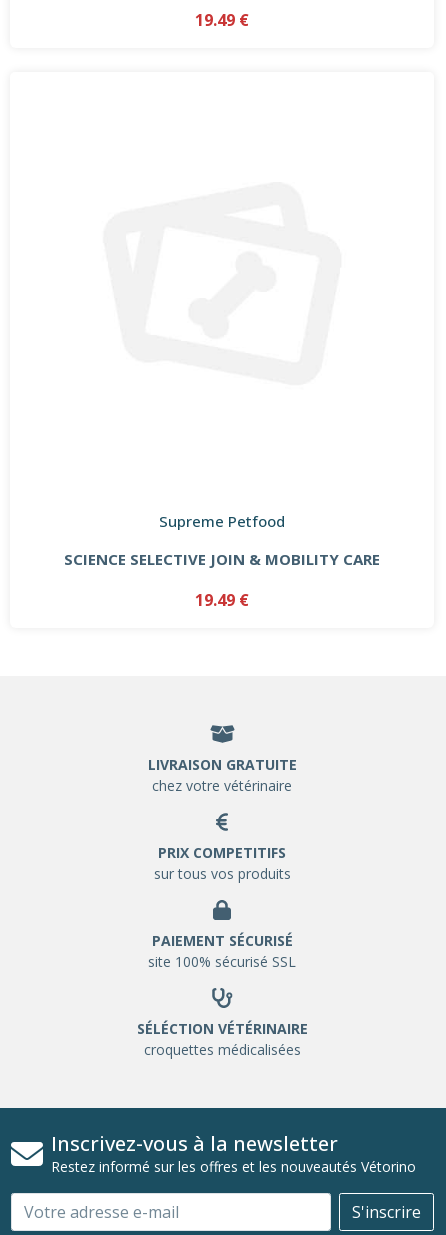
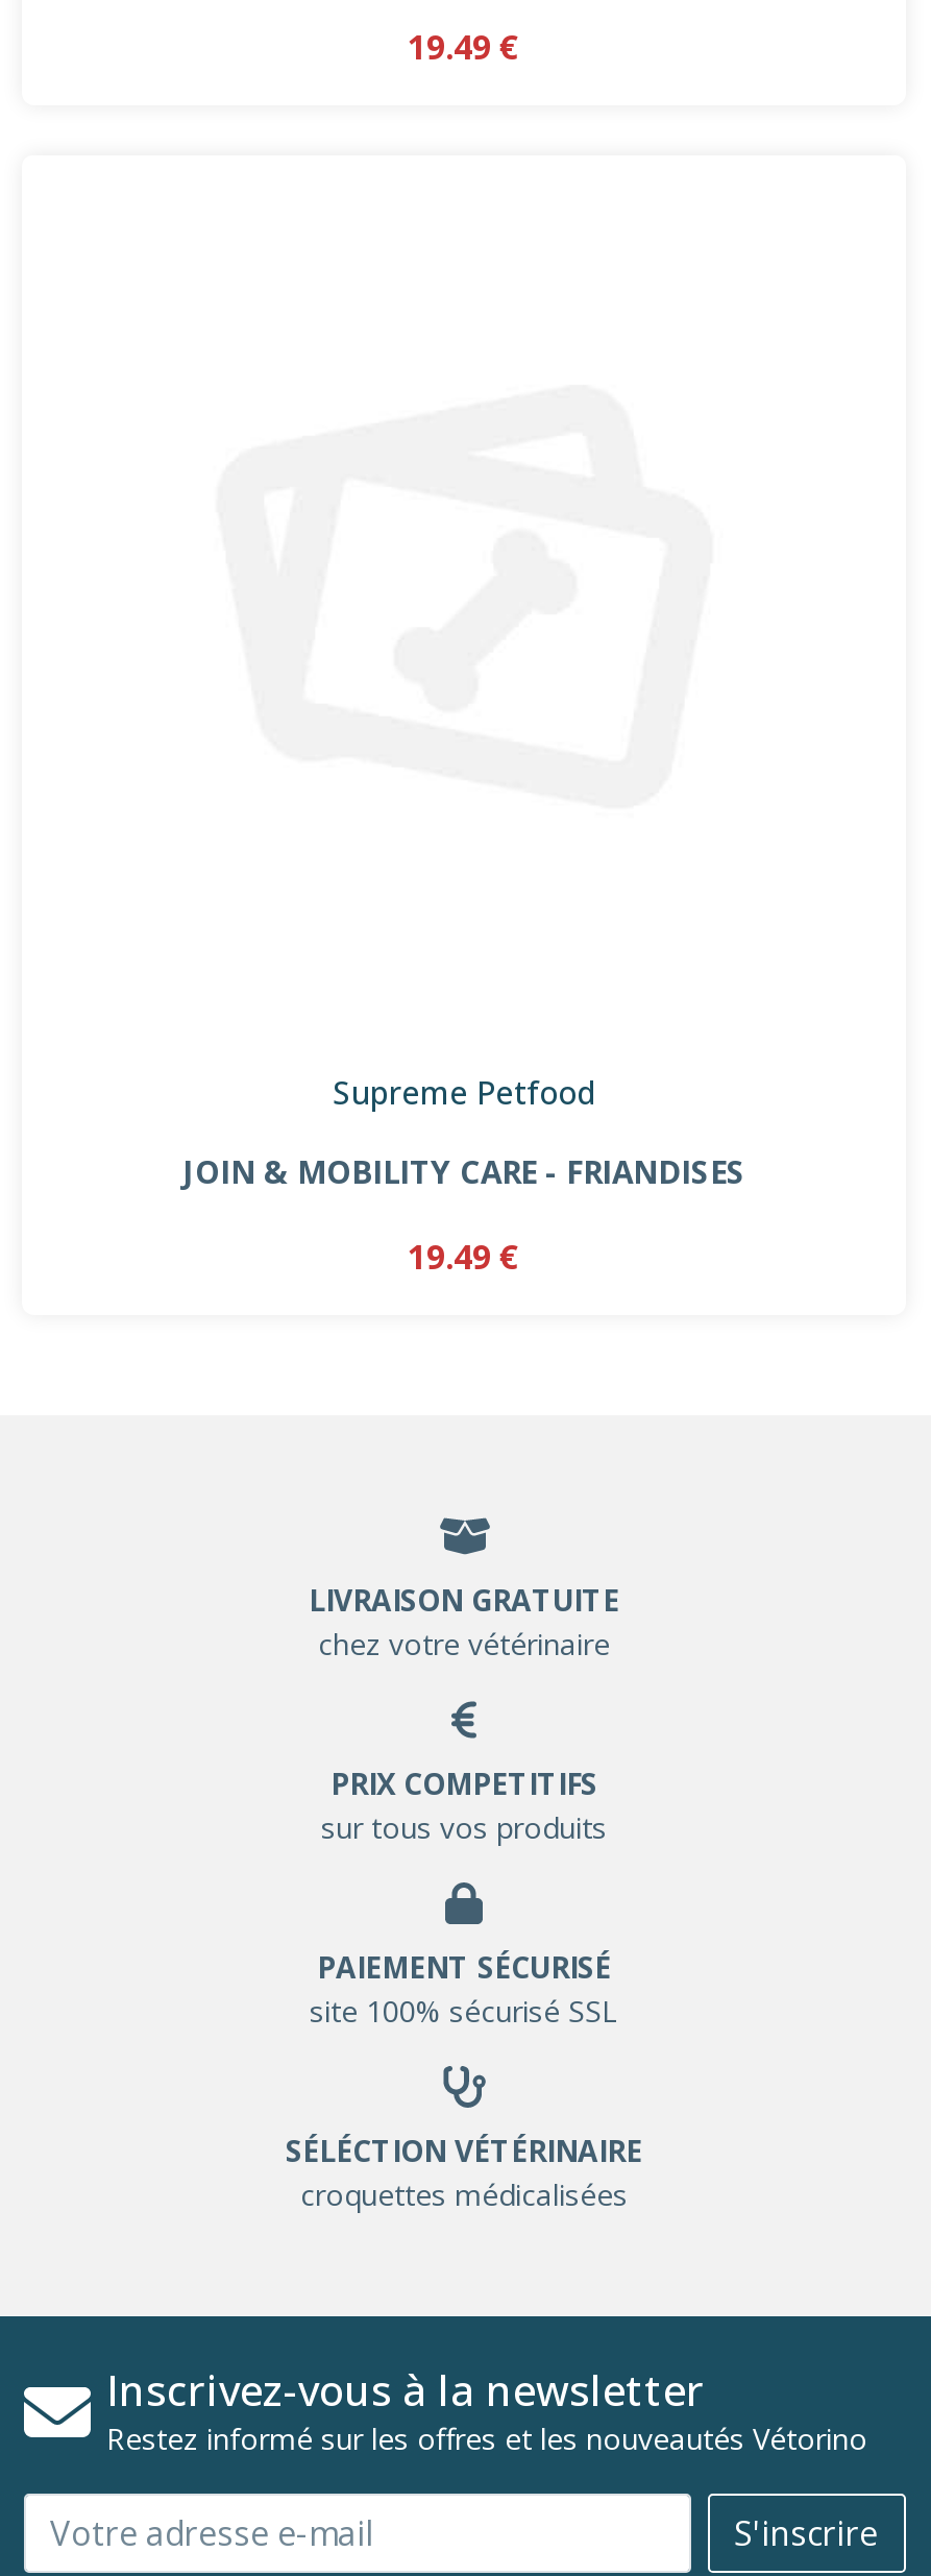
[64,548,380,568] SCIENCE SELECTIVE JOIN & MOBILITY CARE -> [182,1149,745,1191] JOIN & MOBILITY CARE - FRIANDISES

